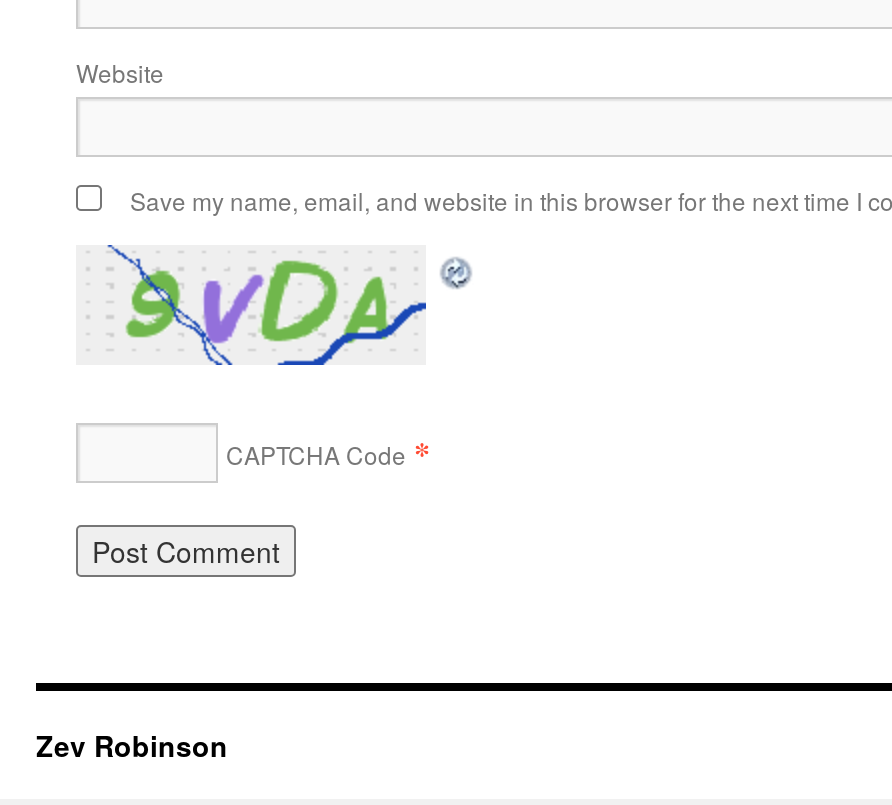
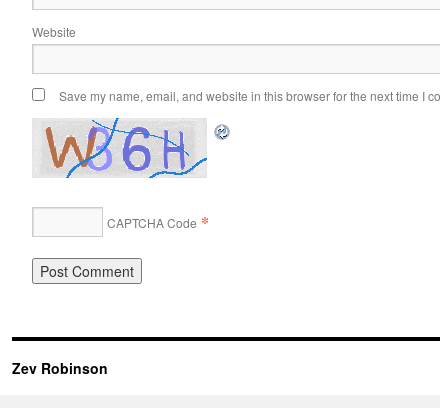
[102,245,428,367] [image] -> [44,117,208,179] [image]

